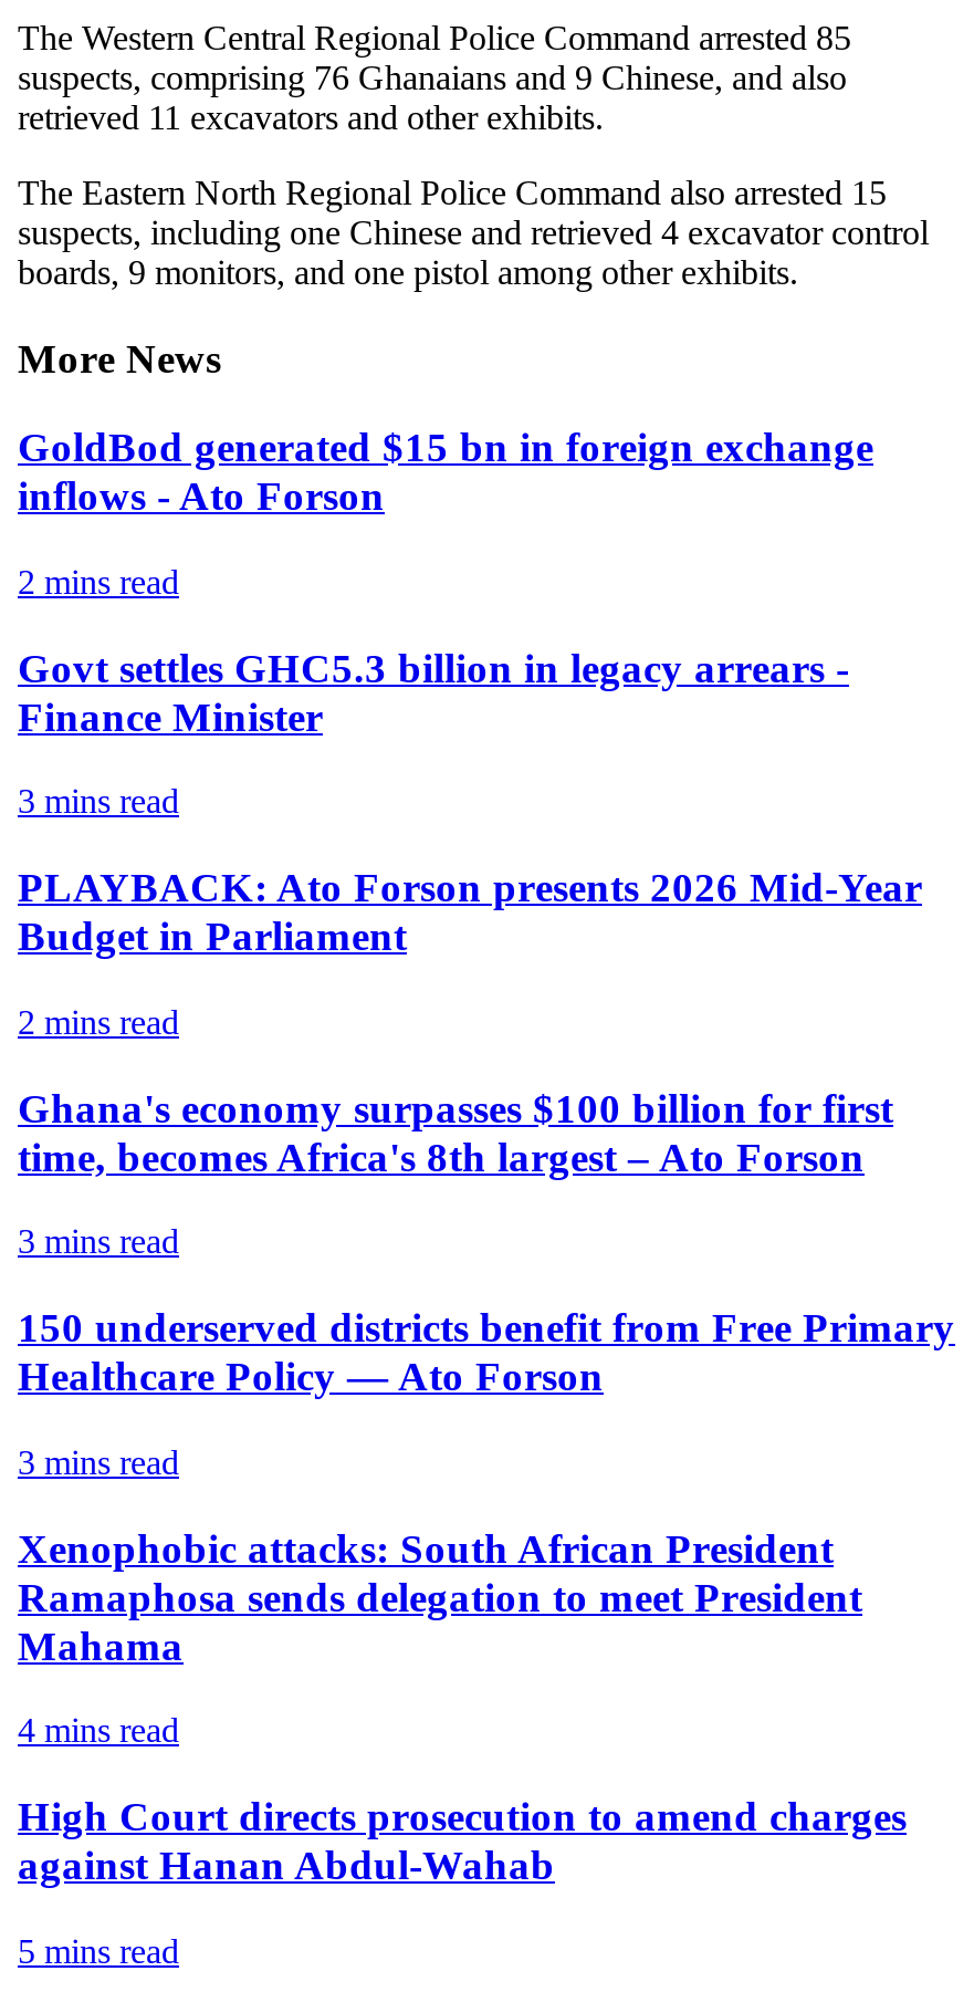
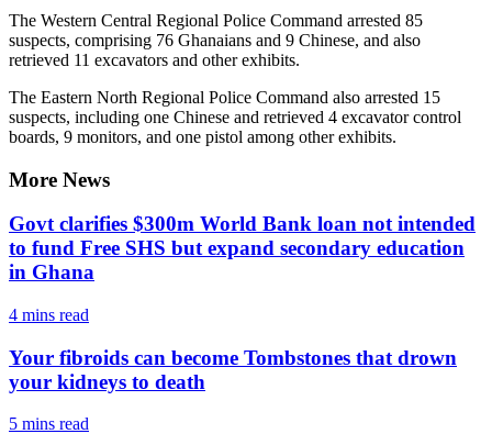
[18,424,955,1668] GoldBod generated $15 bn in foreign exchange | inflows - Ato Forson | 2 mins read | Govt settles GHC5.3 billion in legacy arrears - | Finance Minister | 3 mins read | PLAYBACK: Ato Forson presents 2026 Mid-Year | Budget in Parliament | 2 mins read | Ghana's economy surpasses $100 billion for first | time, becomes Africa's 8th largest – Ato Forson | 3 mins read | 150 underserved districts benefit from Free Primary | Healthcare Policy — Ato Forson | 3 mins read | Xenophobic attacks: South African President | Ramaphosa sends delegation to meet President | Mahama -> [9,212,476,284] Govt clarifies $300m World Bank loan not intended | to fund Free SHS but expand secondary education | in Ghana
[18,1793,907,1888] High Court directs prosecution to amend charges | against Hanan Abdul-Wahab -> [9,346,457,393] Your fibroids can become Tombstones that drown | your kidneys to death

